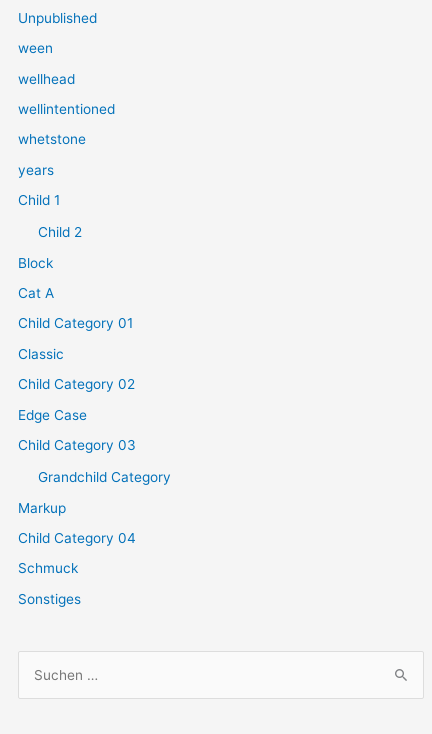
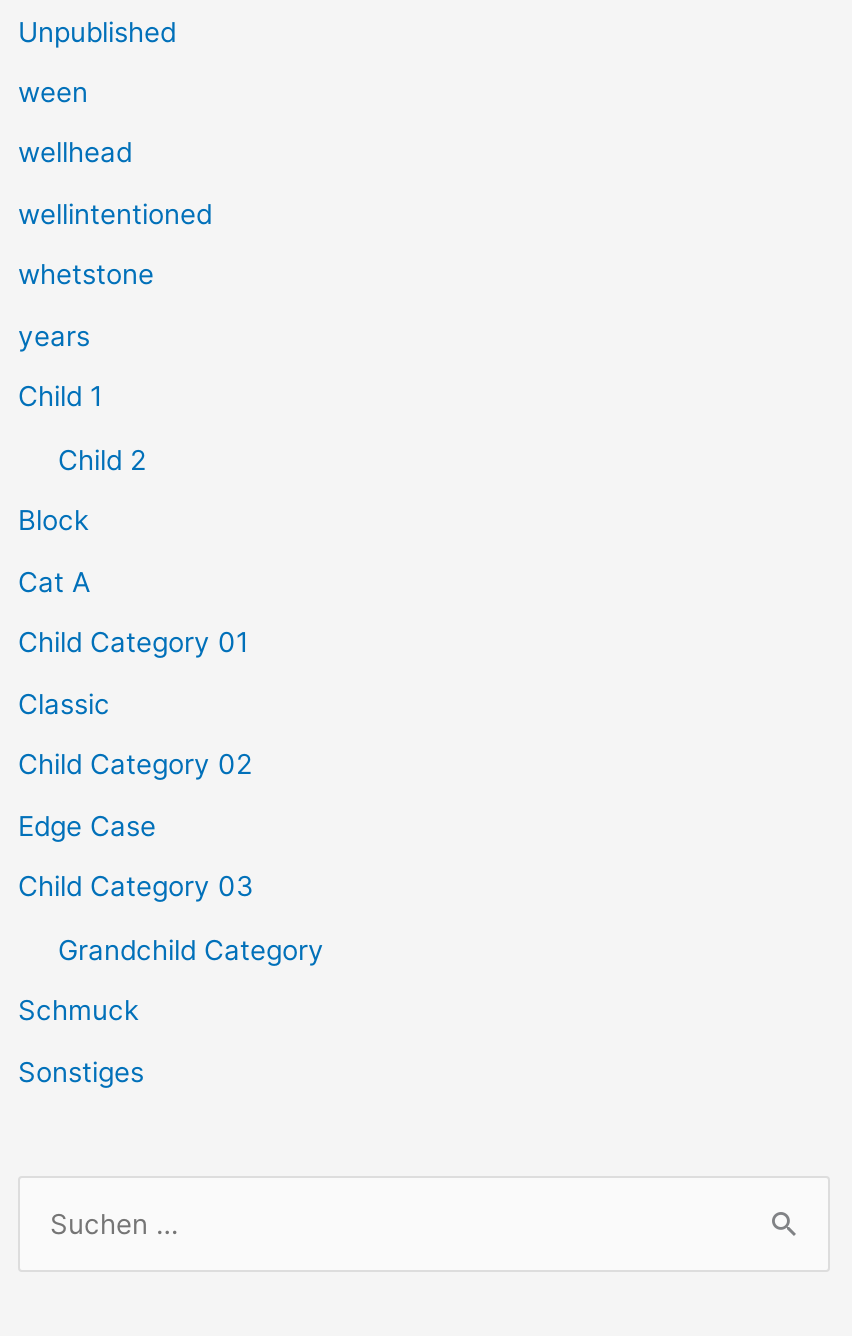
[18,499,136,546] Markup | Child Category 04 -> none

